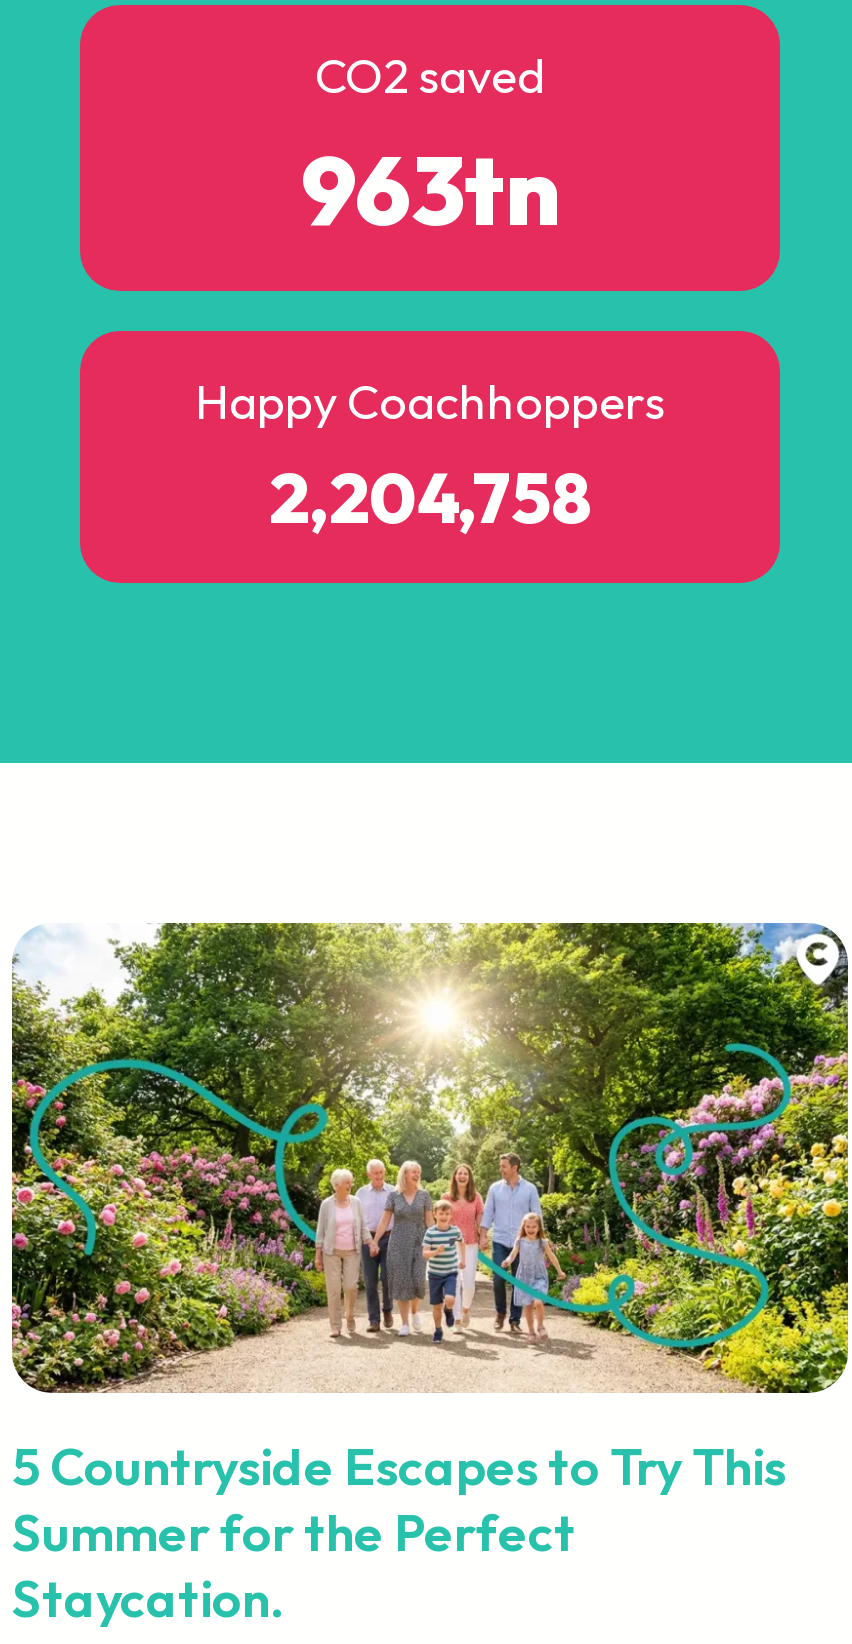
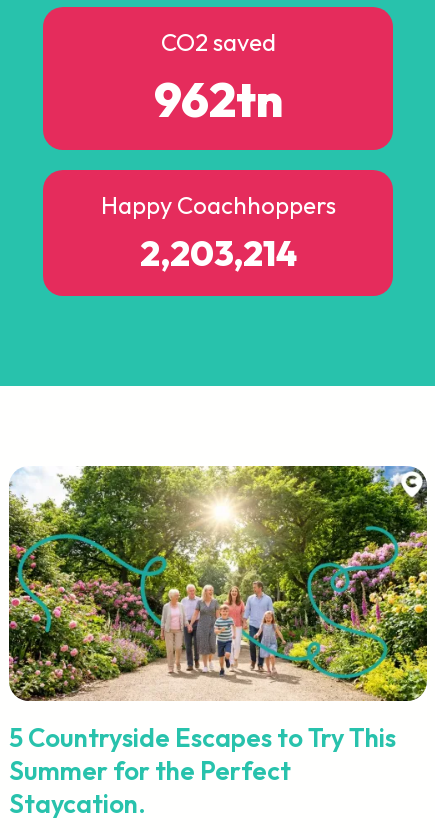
[301,129,559,249] 963tn -> [153,69,282,129] 962tn
[269,453,591,541] 2,204,758 -> [139,231,296,275] 2,203,214

